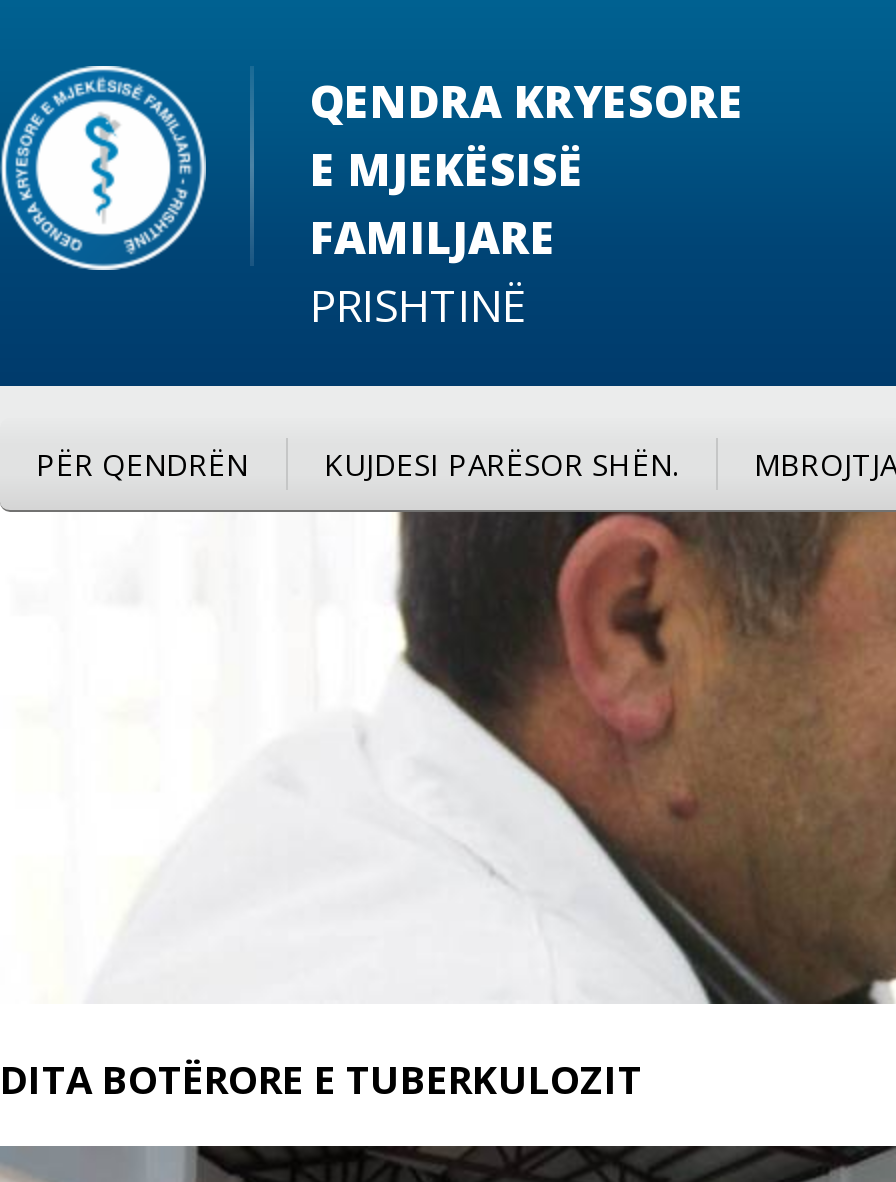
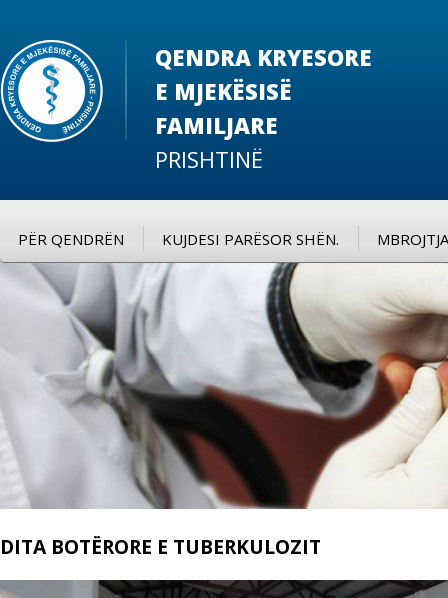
[6,508,890,1006] [image] -> [3,262,445,510] [image]

